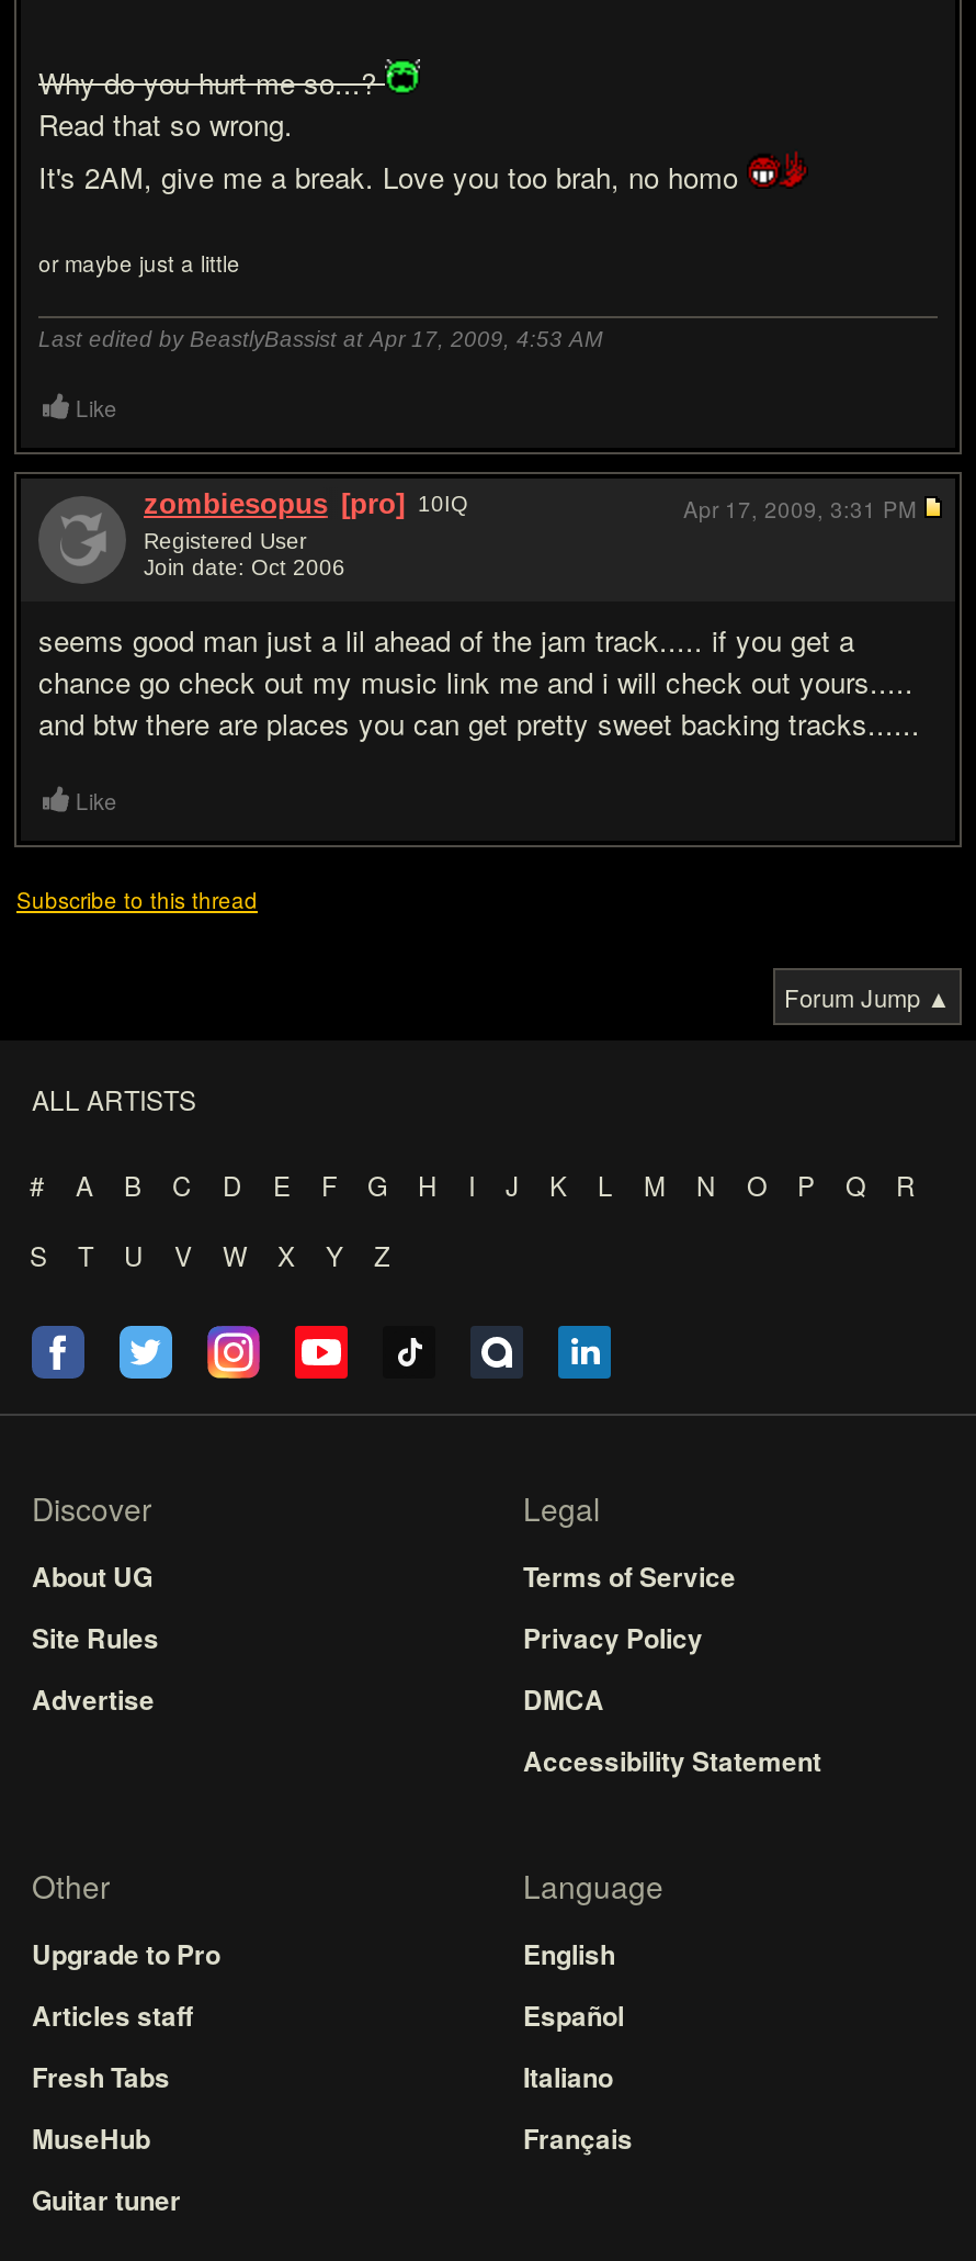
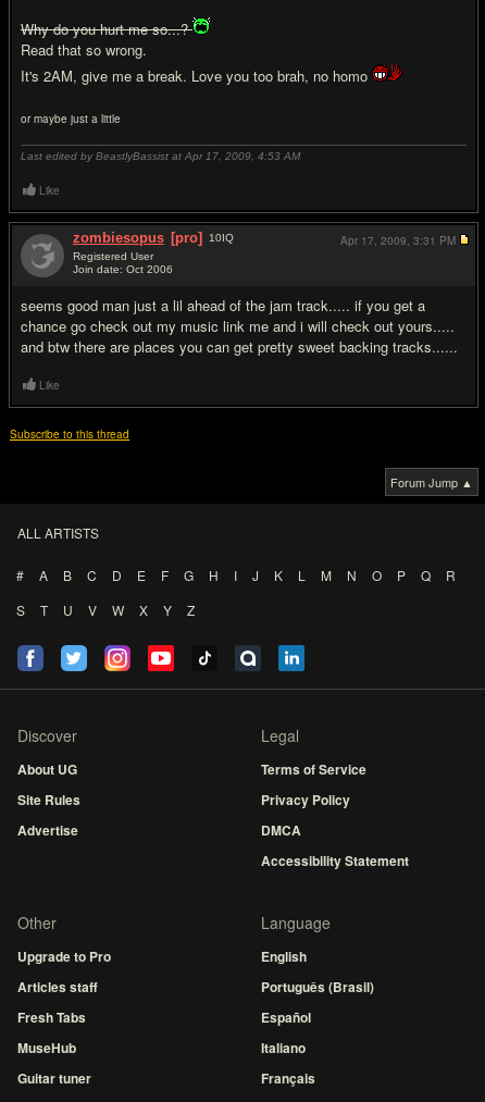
moved [523,1995,633,2158] -> [261,1007,315,1088]: Español | Italiano | Français
none -> [261,977,374,996] Português (Brasil)

